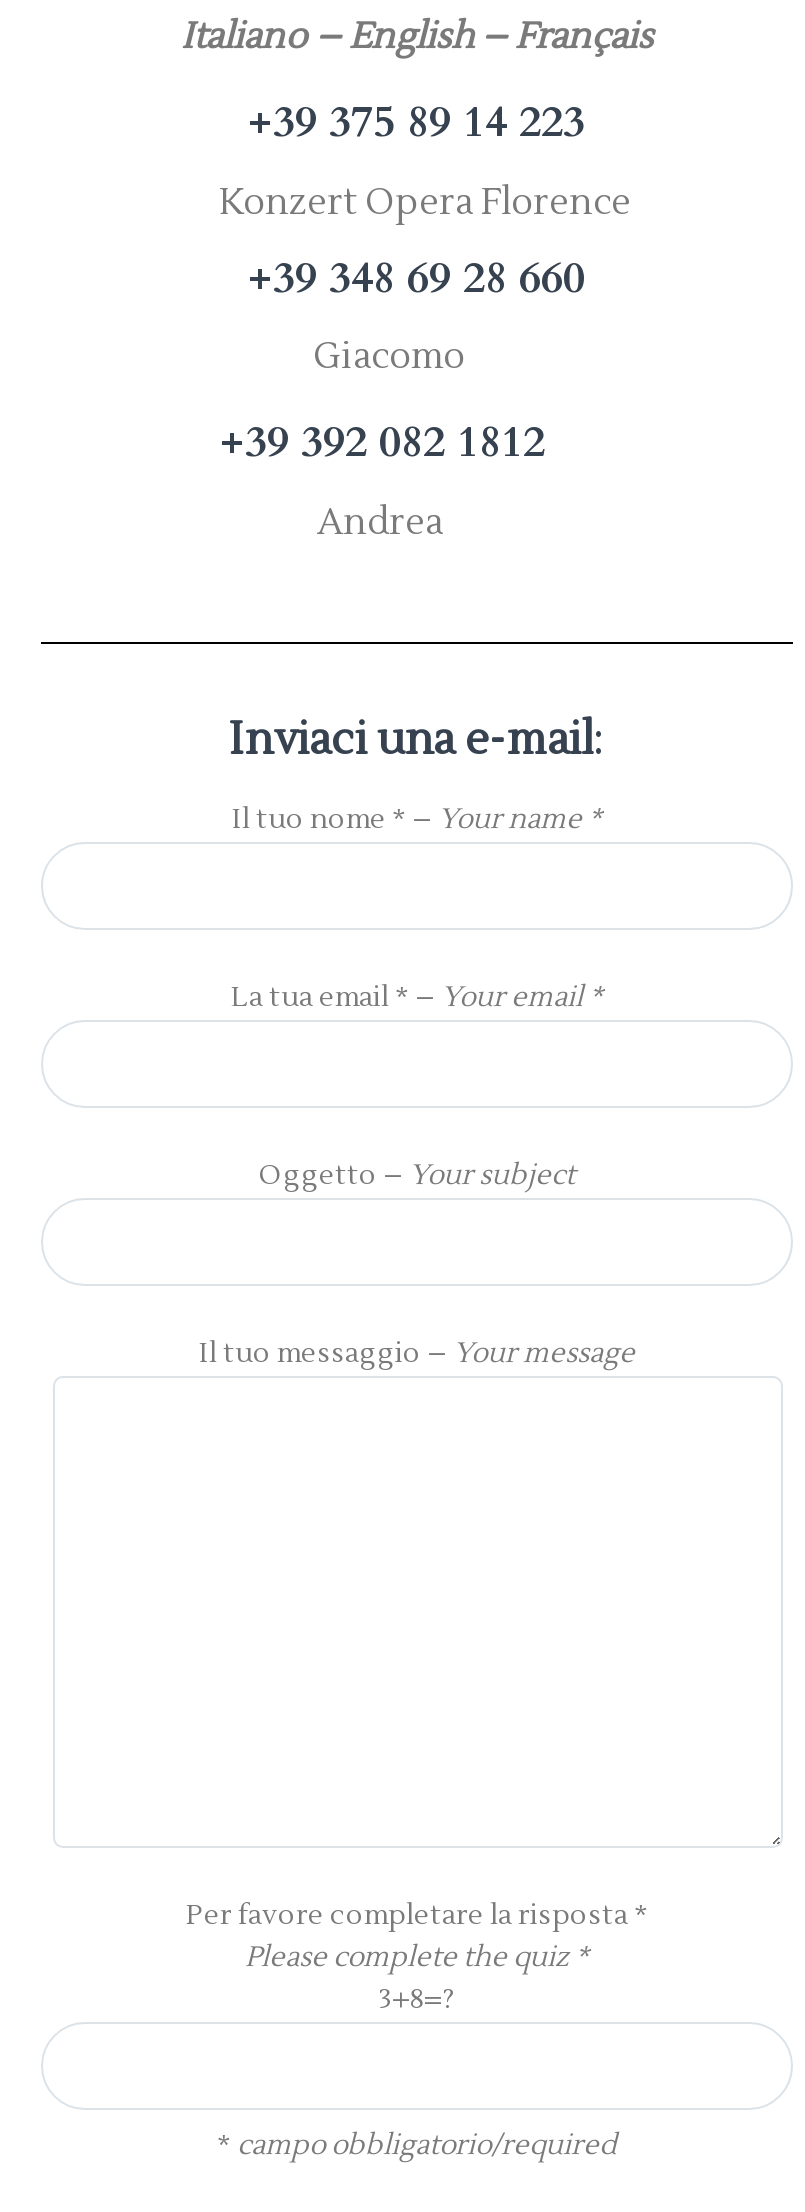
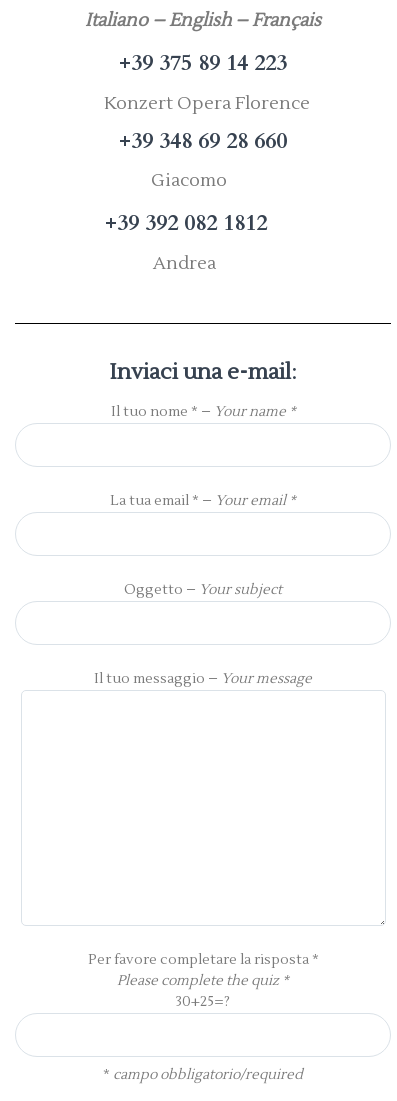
[379,1982,455,2018] 3+8=? -> [176,993,230,1011] 30+25=?

